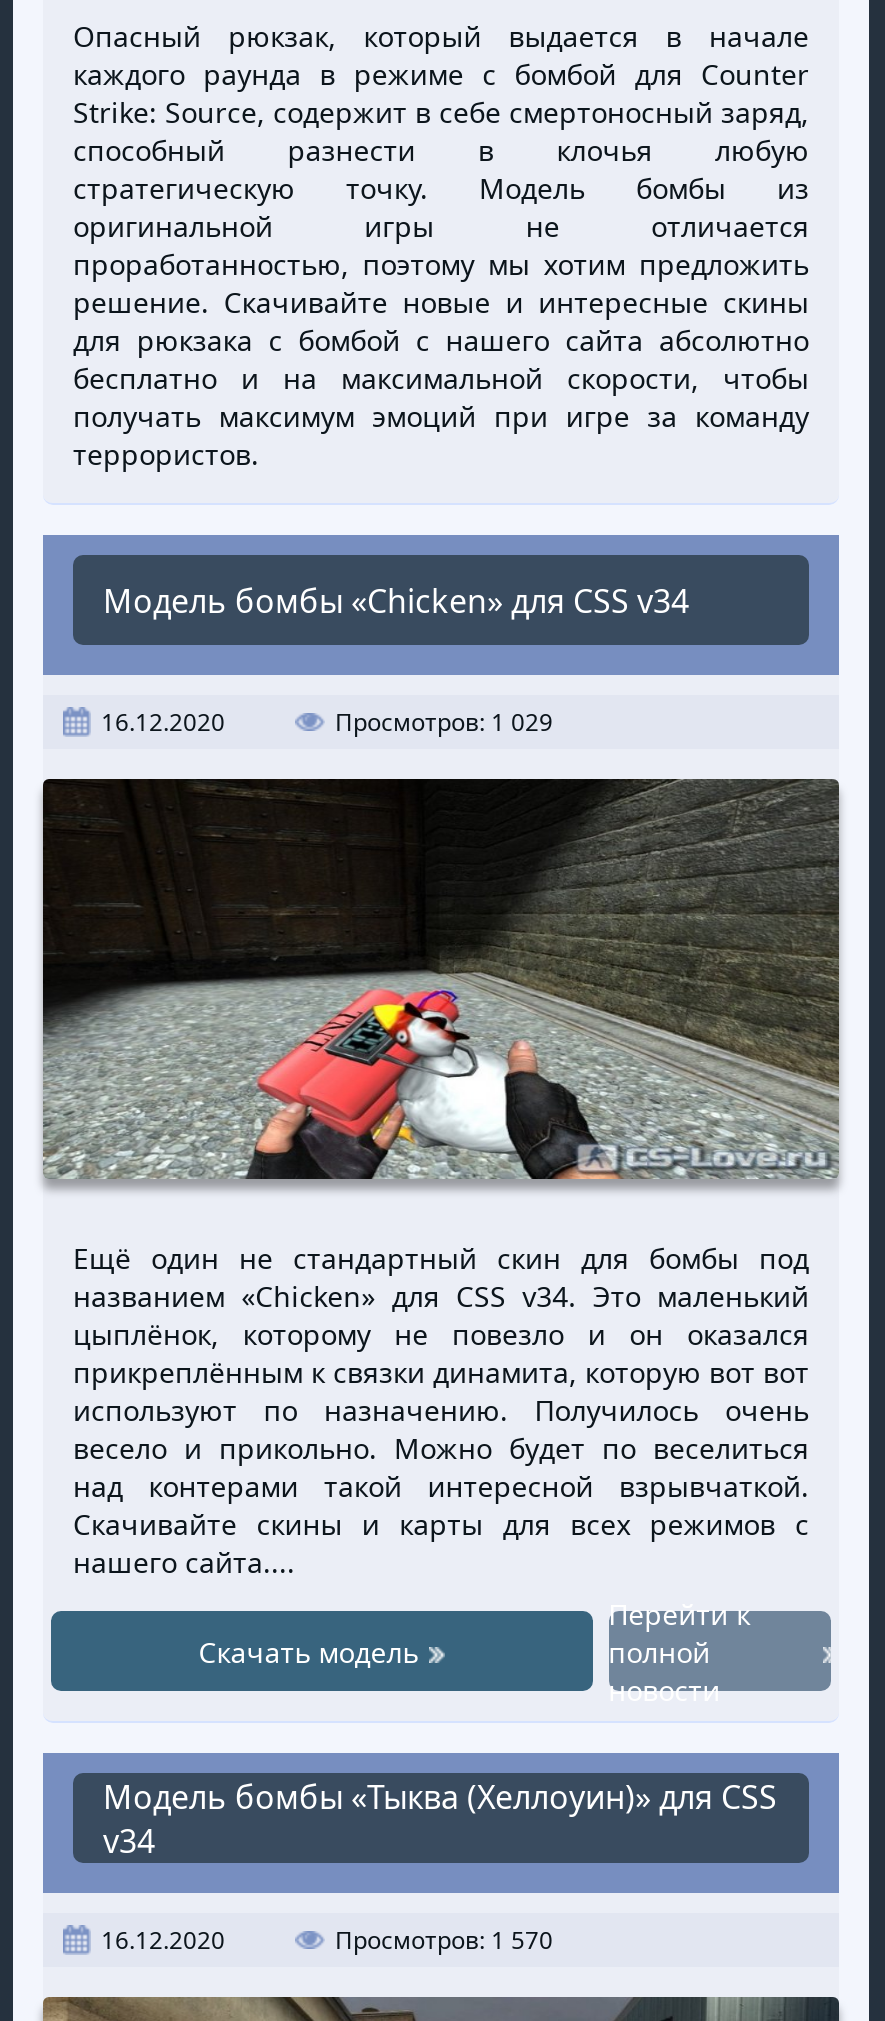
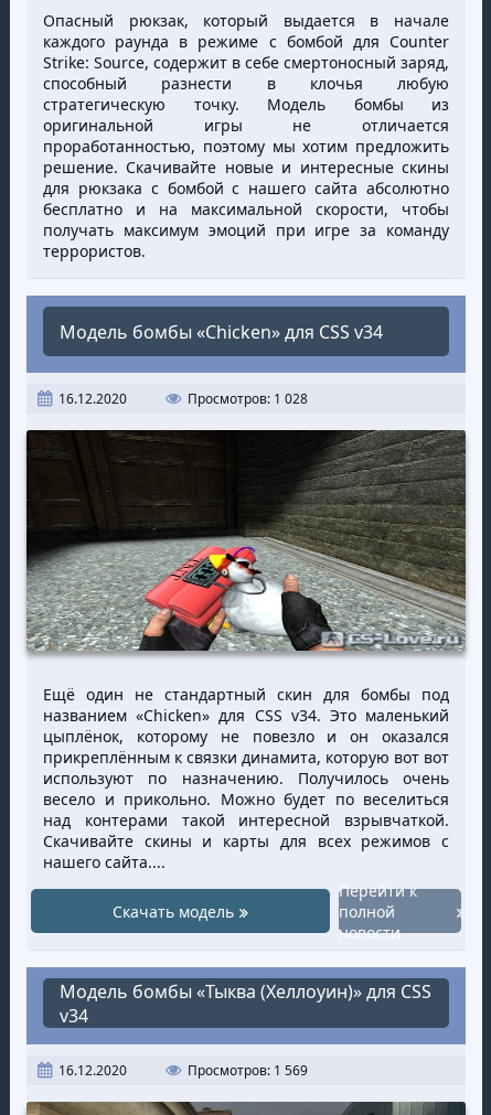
[335,705,553,739] Просмотров: 1 029 -> [188,389,308,408] Просмотров: 1 028
[335,1923,553,1957] Просмотров: 1 570 -> [188,1061,308,1080] Просмотров: 1 569

